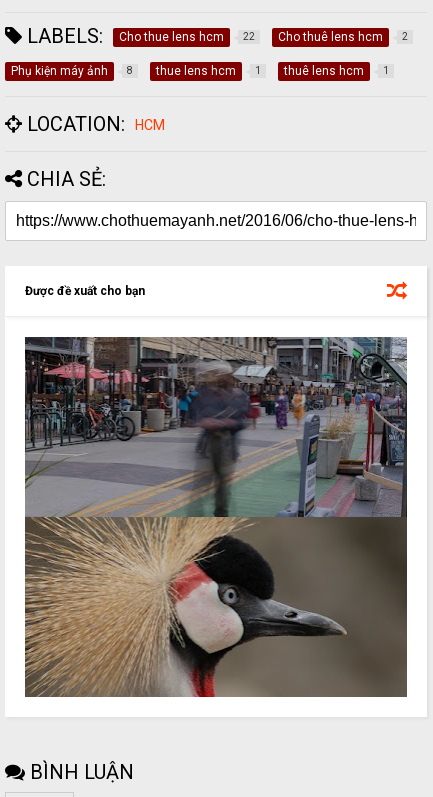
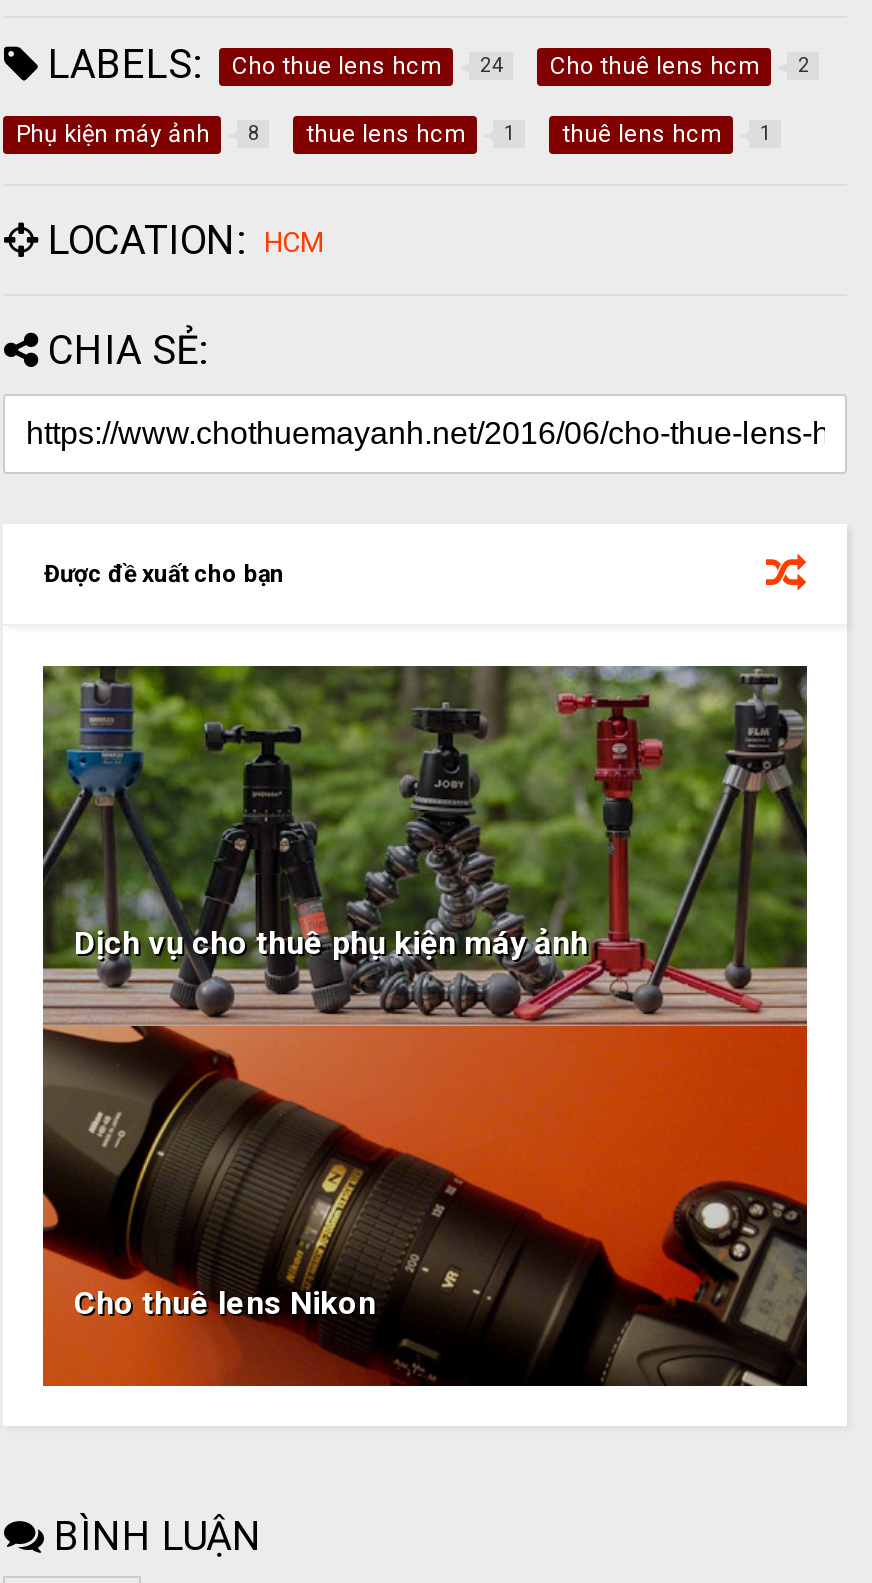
[22,24,255,48] LABELS: Cho thue lens hcm 22 -> [38,39,504,87] LABELS: Cho thue lens hcm 24
none -> [74,923,588,961] Dịch vụ cho thuê phụ kiện máy ảnh
none -> [74,1283,376,1321] Cho thuê lens Nikon
[24,337,408,698] [image] -> [41,666,809,1388] [image]

